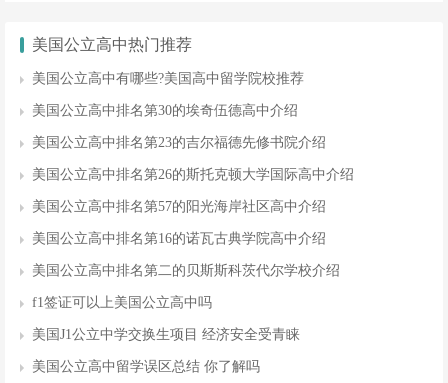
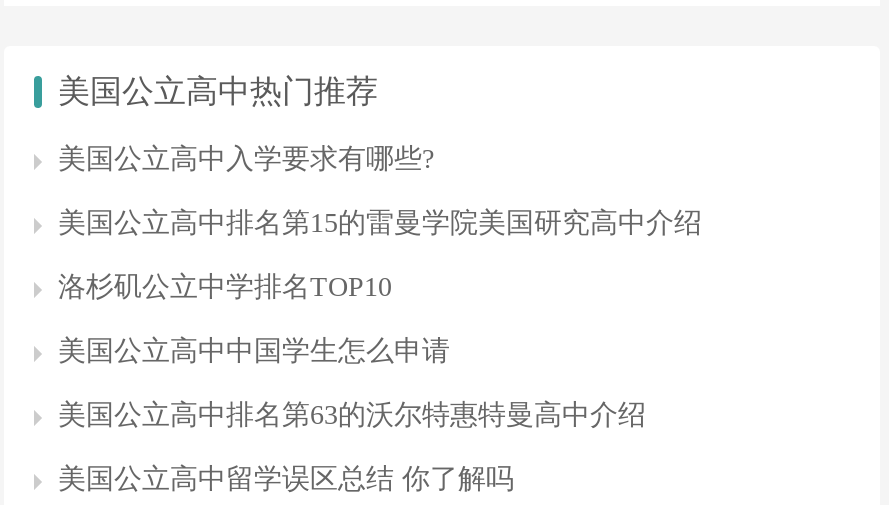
[32,70,354,341] 美国公立高中有哪些?美国高中留学院校推荐 | 美国公立高中排名第30的埃奇伍德高中介绍 | 美国公立高中排名第23的吉尔福德先修书院介绍 | 美国公立高中排名第26的斯托克顿大学国际高中介绍 | 美国公立高中排名第57的阳光海岸社区高中介绍 | 美国公立高中排名第16的诺瓦古典学院高中介绍 | 美国公立高中排名第二的贝斯斯科茨代尔学校介绍 | f1签证可以上美国公立高中吗 | 美国J1公立中学交换生项目 经济安全受青睐 -> [58,143,702,429] 美国公立高中入学要求有哪些? | 美国公立高中排名第15的雷曼学院美国研究高中介绍 | 洛杉矶公立中学排名TOP10 | 美国公立高中中国学生怎么申请 | 美国公立高中排名第63的沃尔特惠特曼高中介绍

